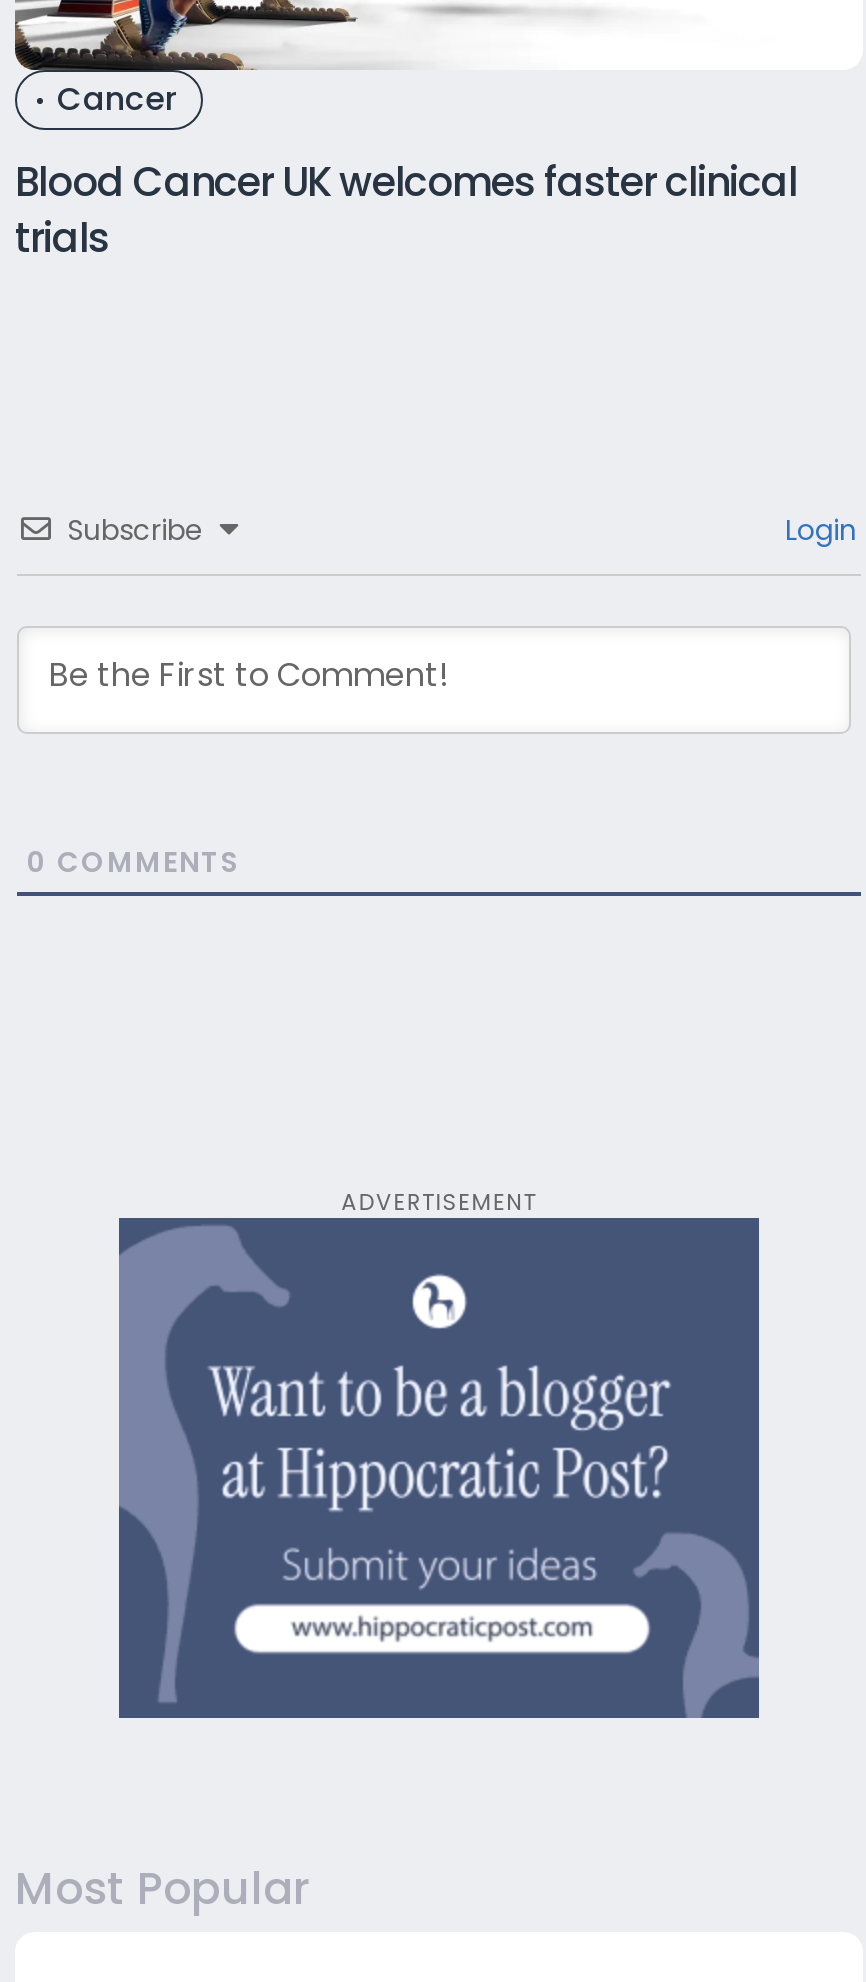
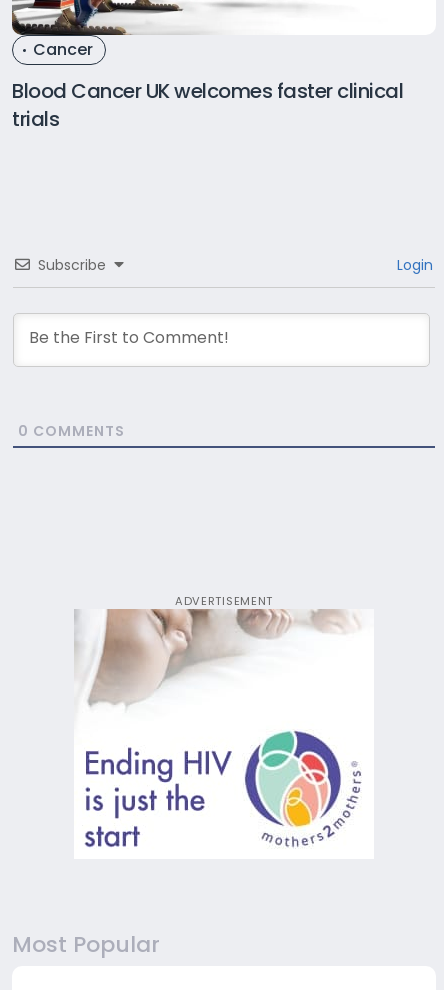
[117,1216,761,1720] [image] -> [64,608,384,859] [image]

